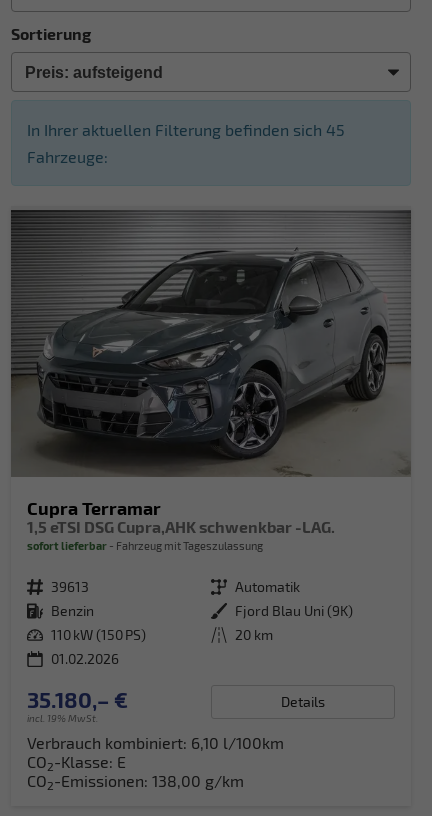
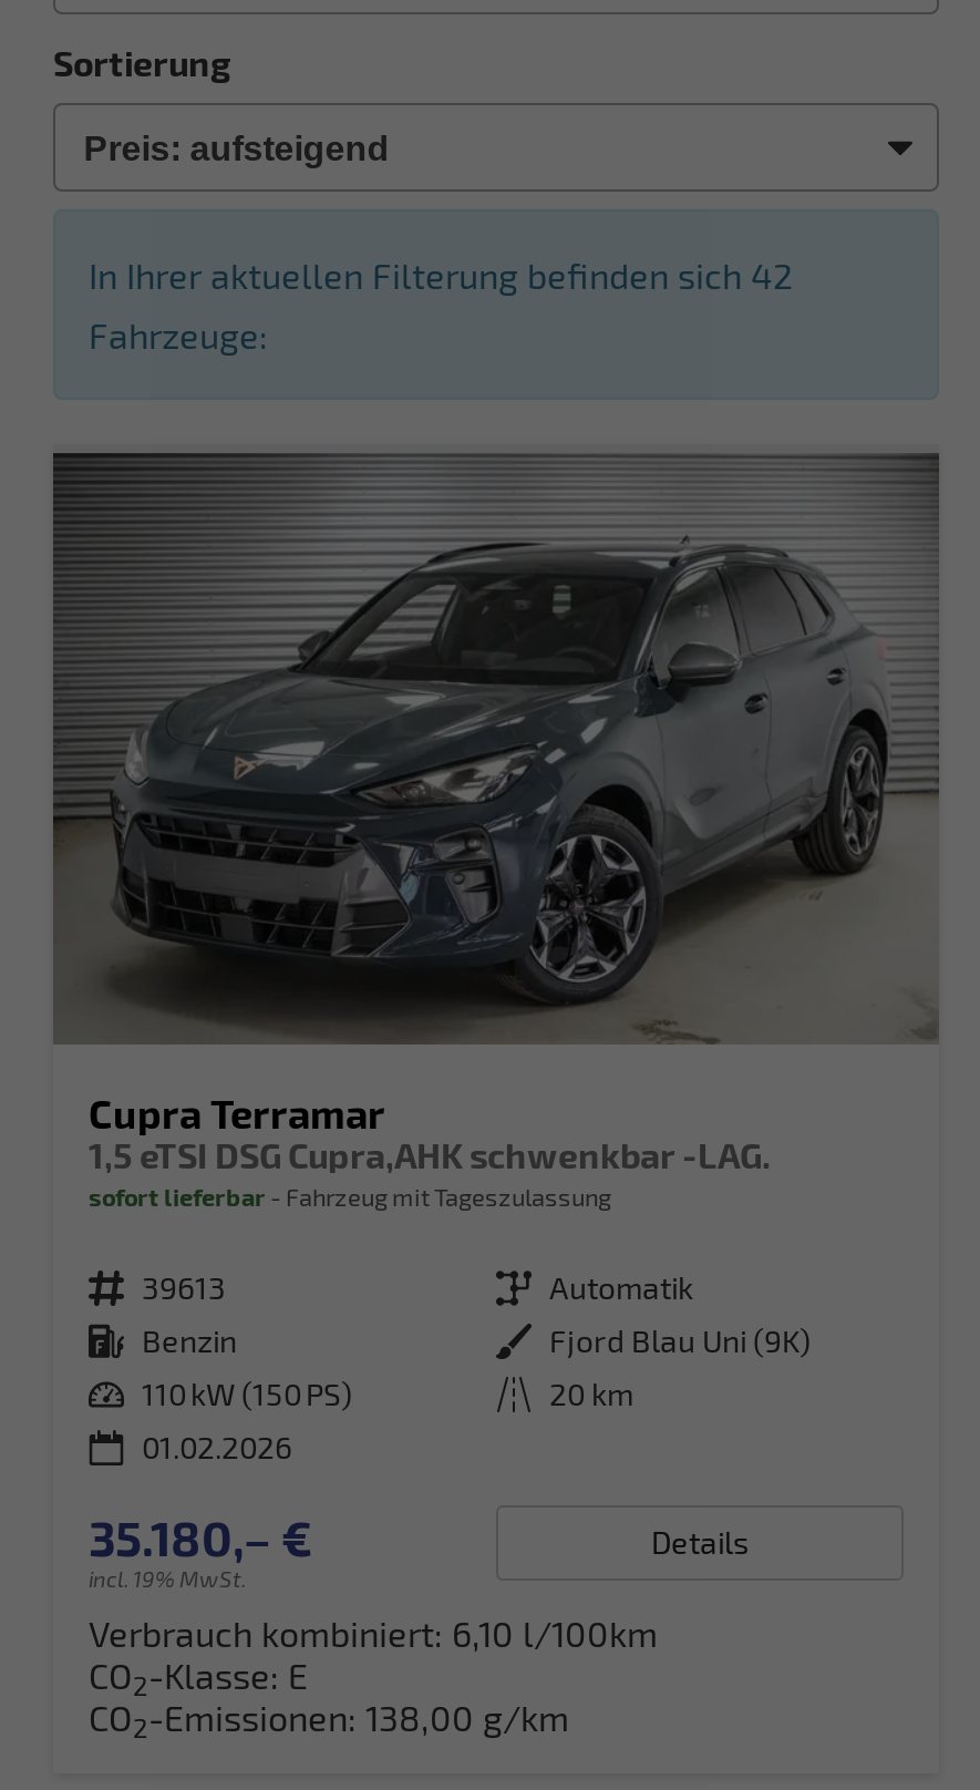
[27,120,345,139] In Ihrer aktuellen Filterung befinden sich 45 -> [89,254,793,296] In Ihrer aktuellen Filterung befinden sich 42

